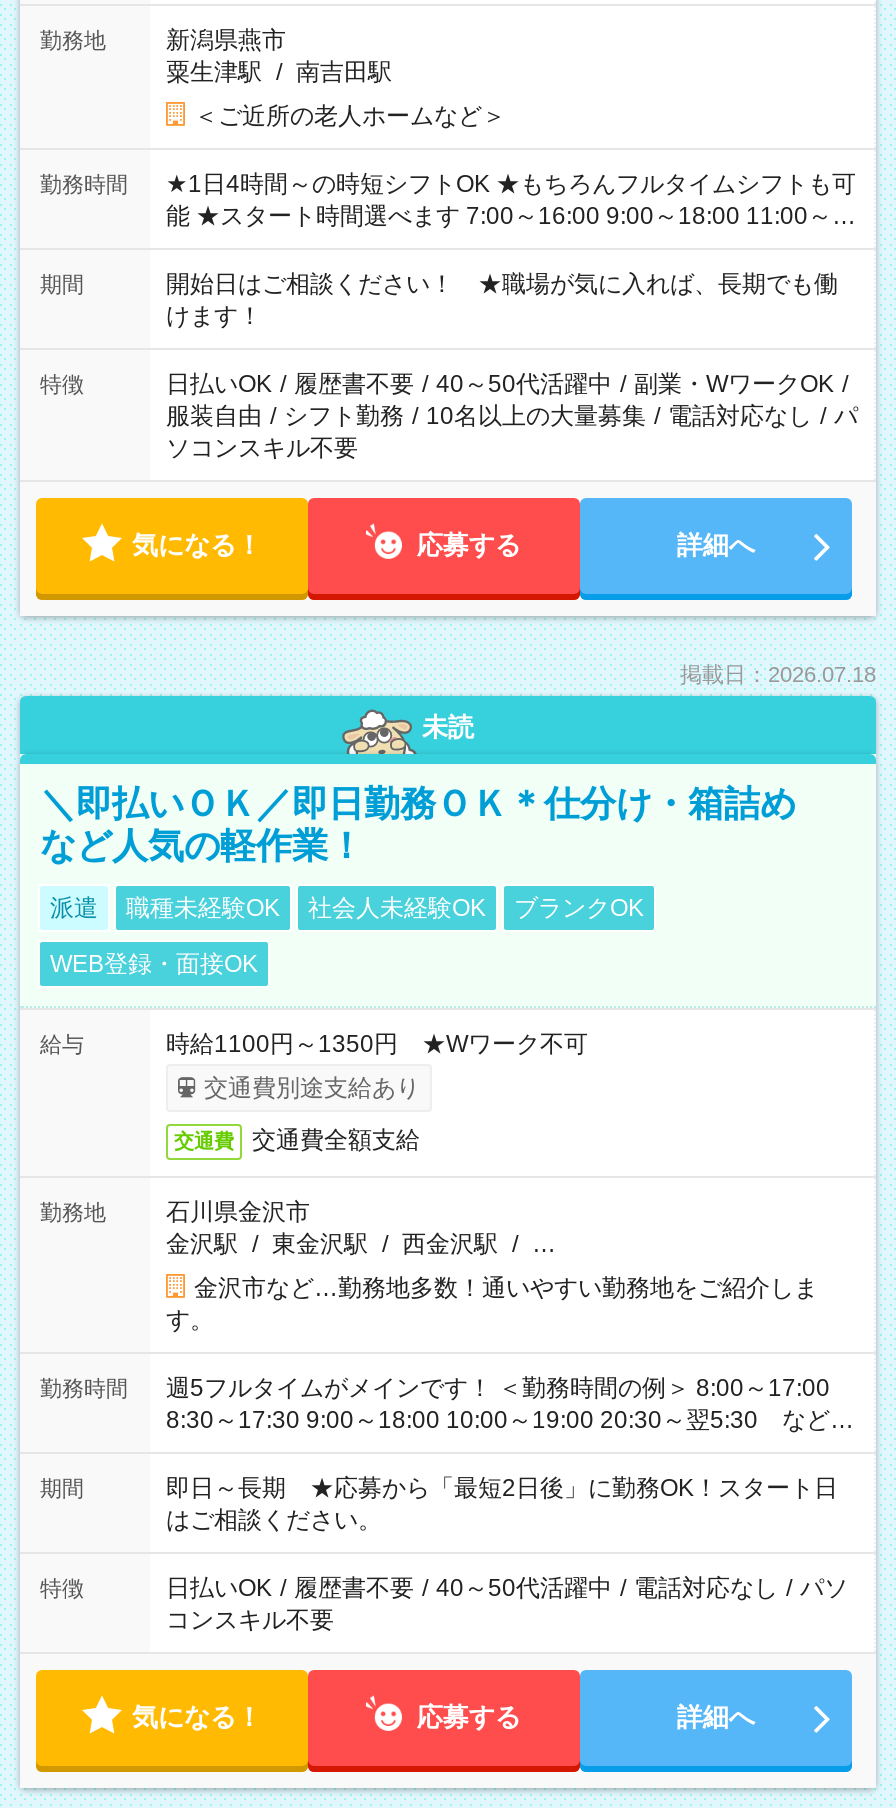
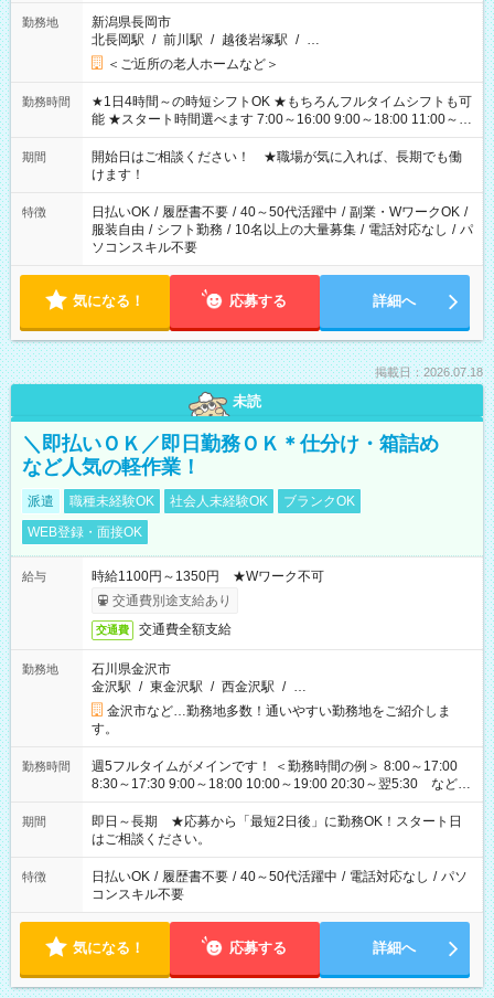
[166,26,392,86] 新潟県燕市 | 粟生津駅 / 南吉田駅 -> [92,14,320,47] 新潟県長岡市 | 北長岡駅 / 前川駅 / 越後岩塚駅 / …

